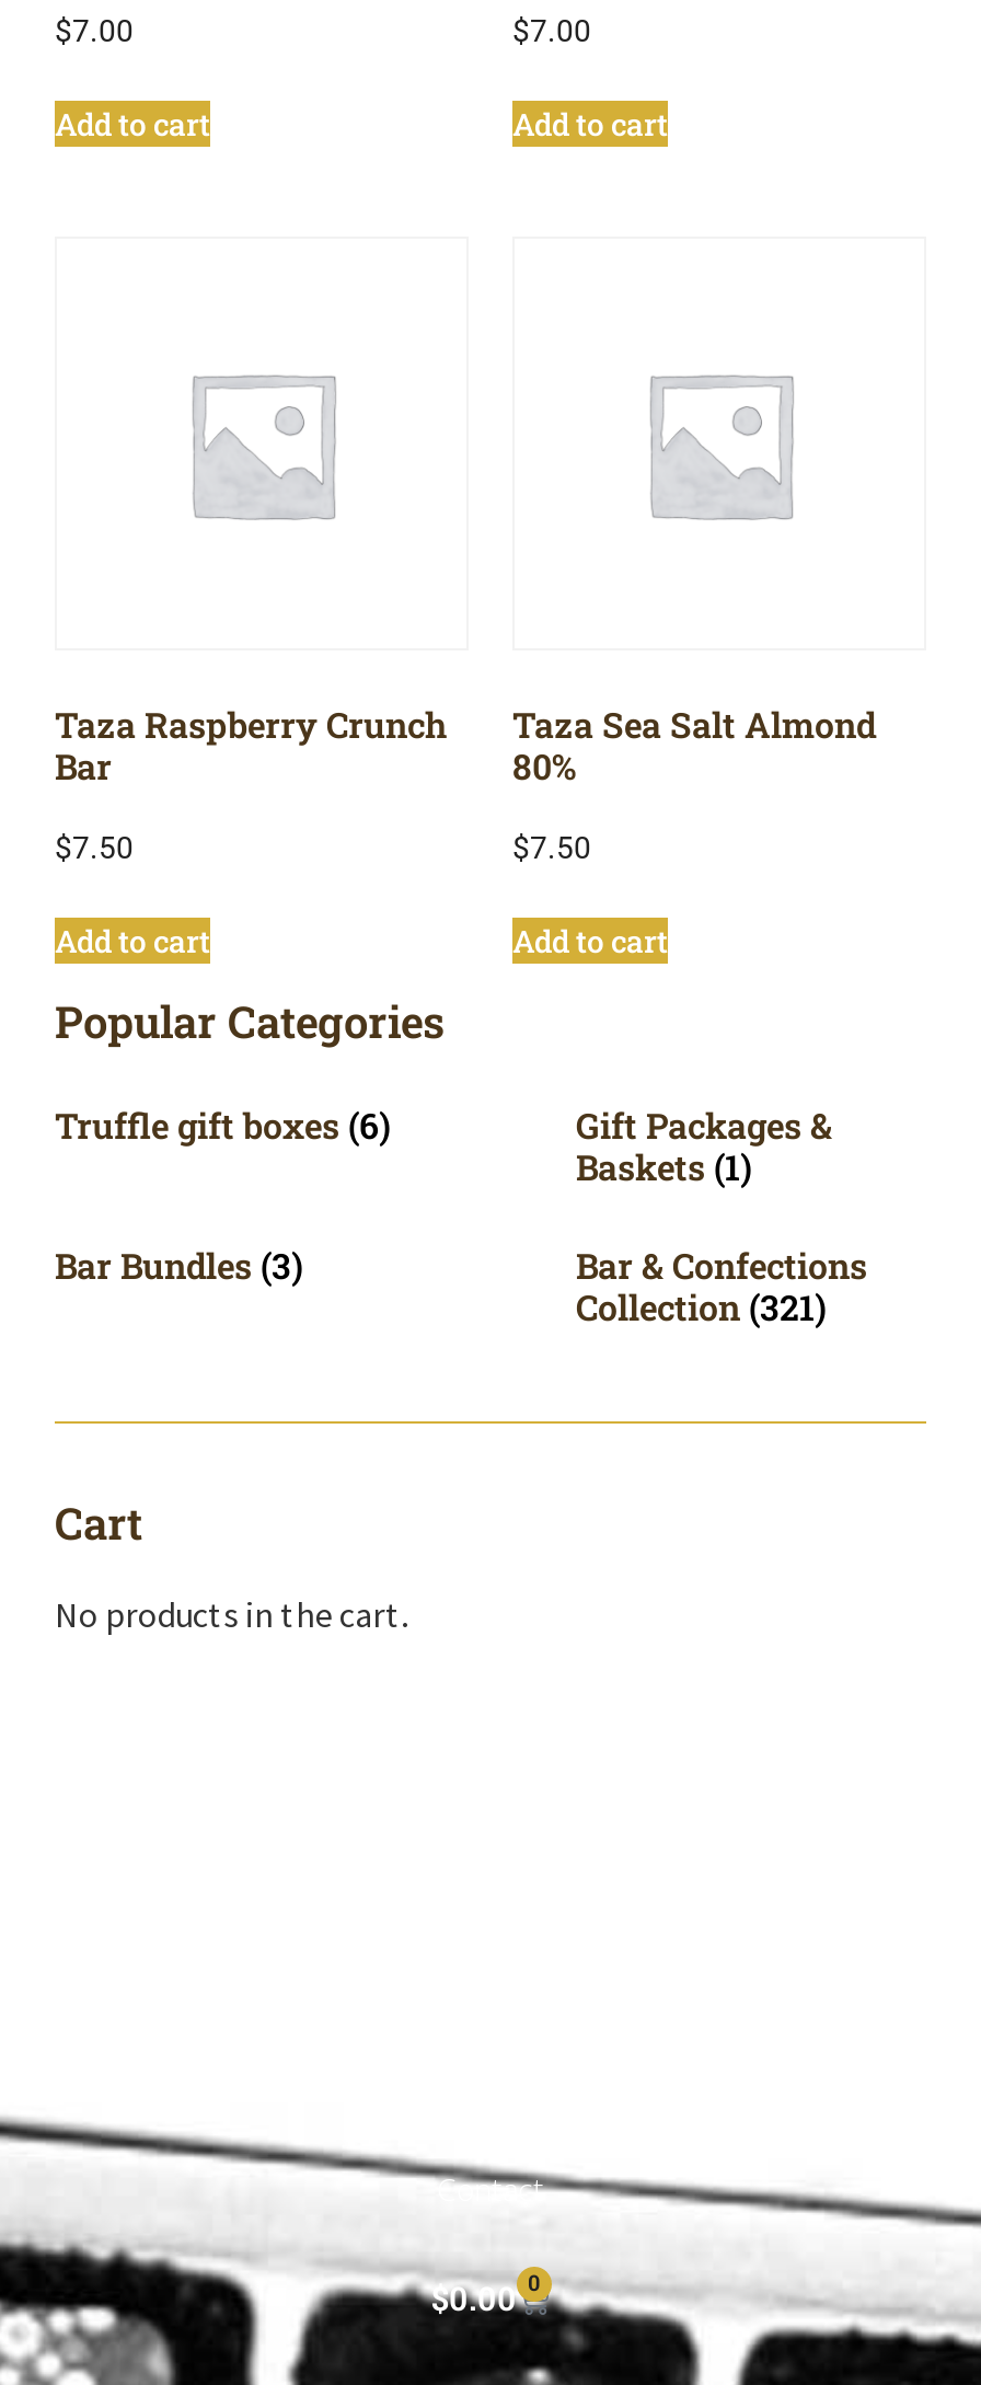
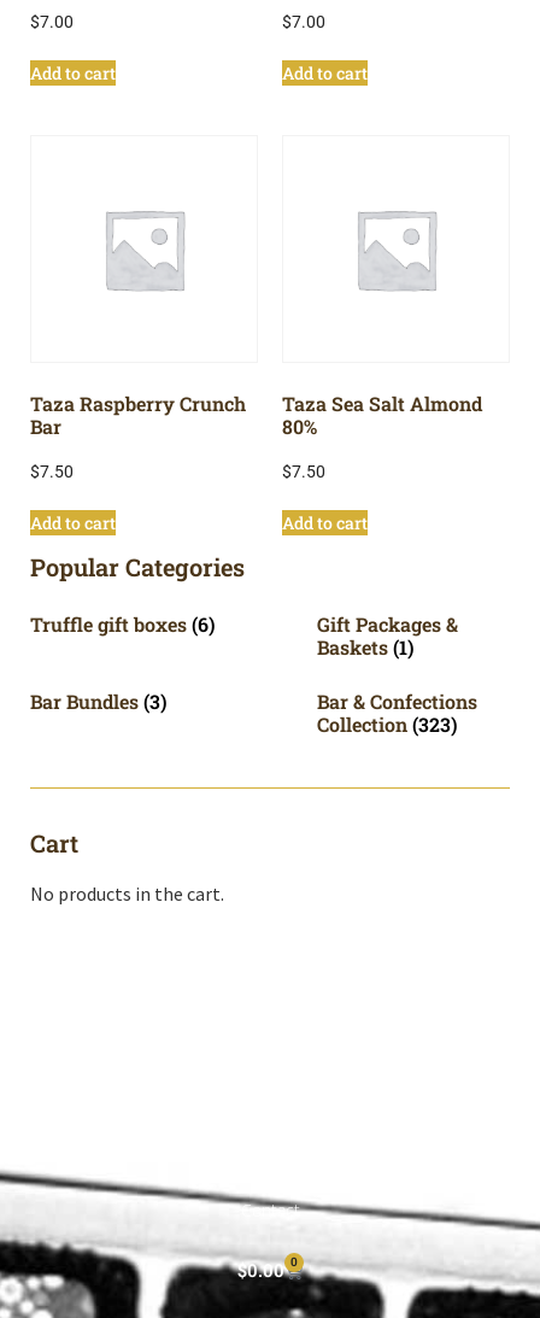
[576,1284,826,1330] Collection (321) -> [317,712,457,737] Collection (323)

